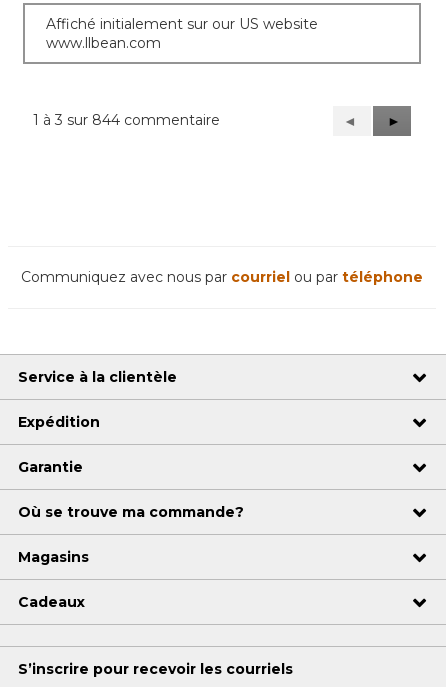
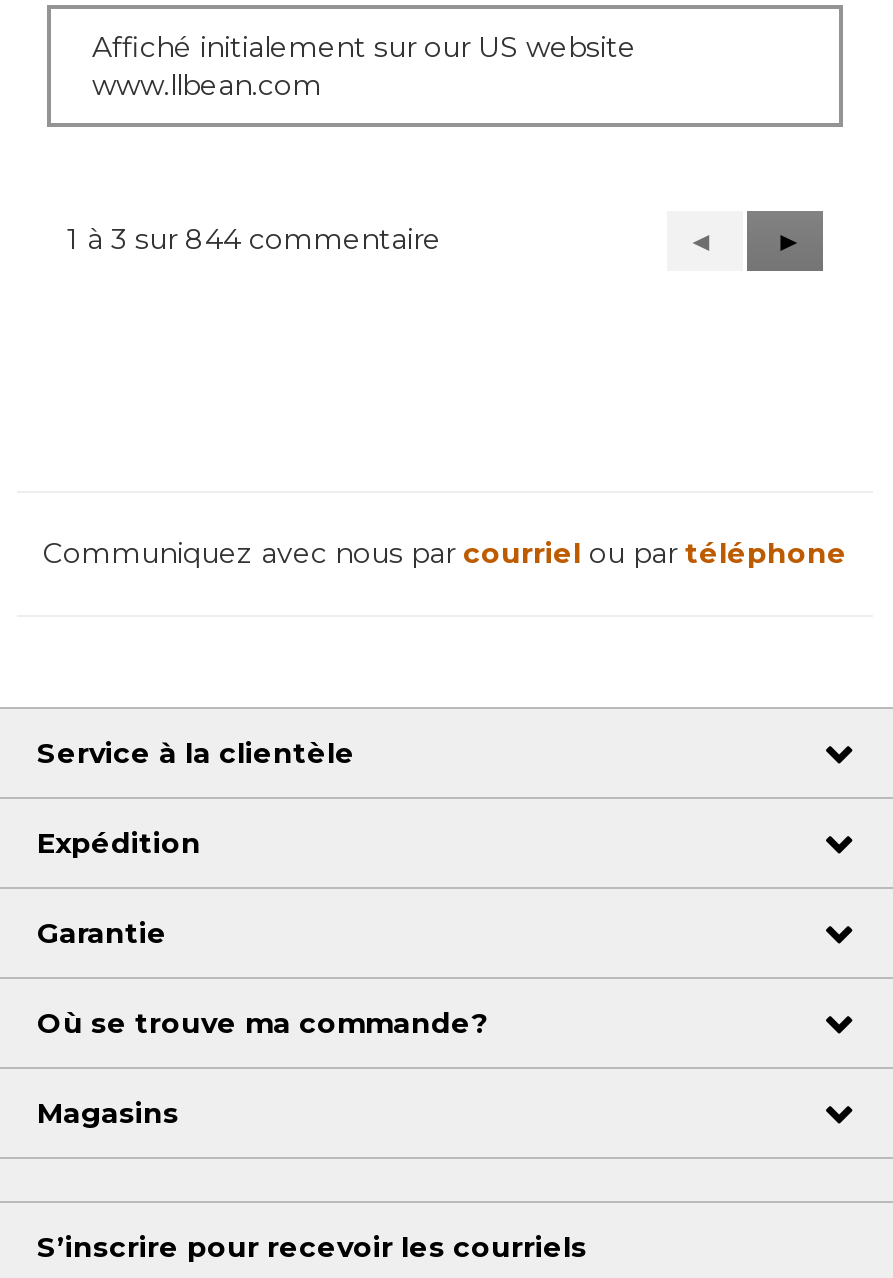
[18,593,85,611] Cadeaux -> none

